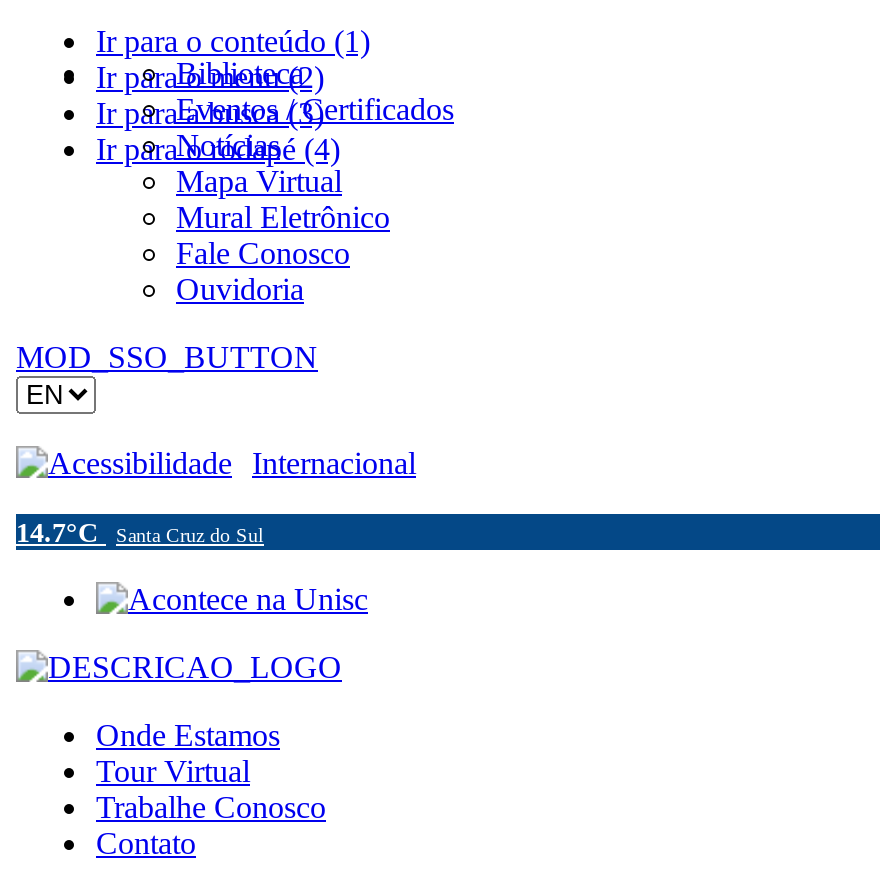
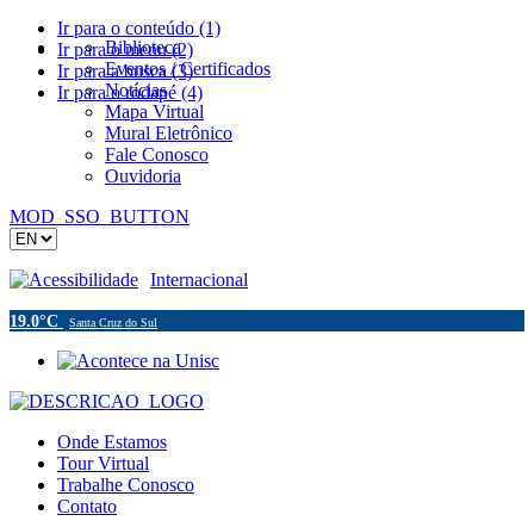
[16,518,264,548] 14.7°C Santa Cruz do Sul -> [10,312,157,330] 19.0°C Santa Cruz do Sul

